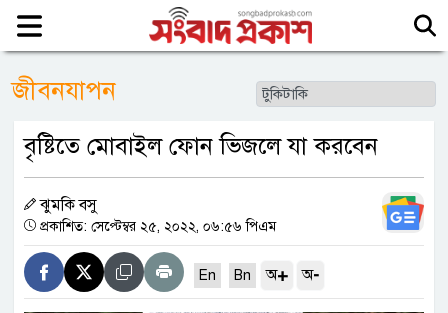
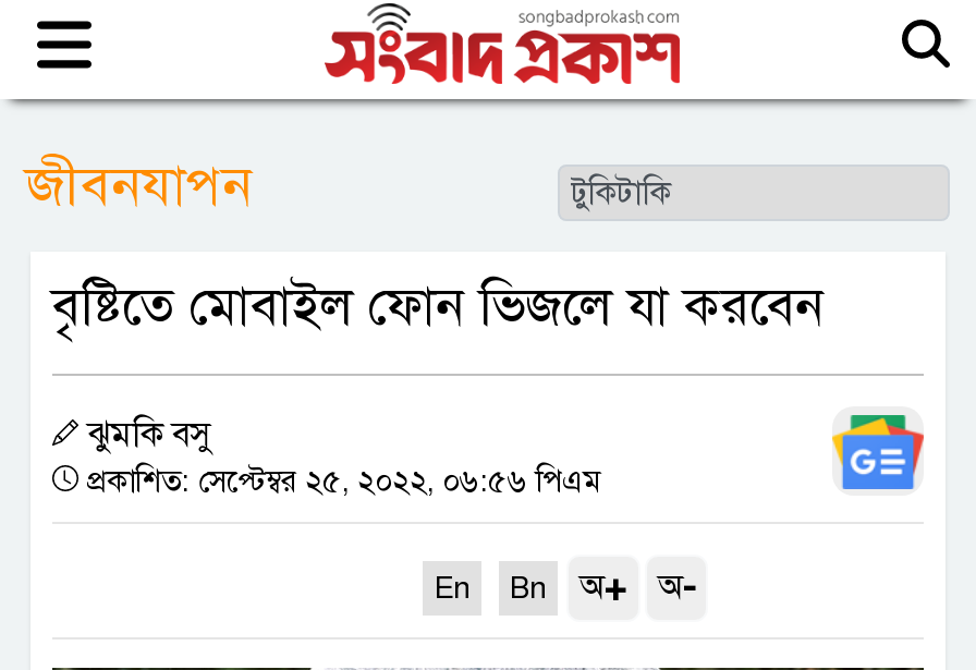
[23,251,185,293] [image] -> none

